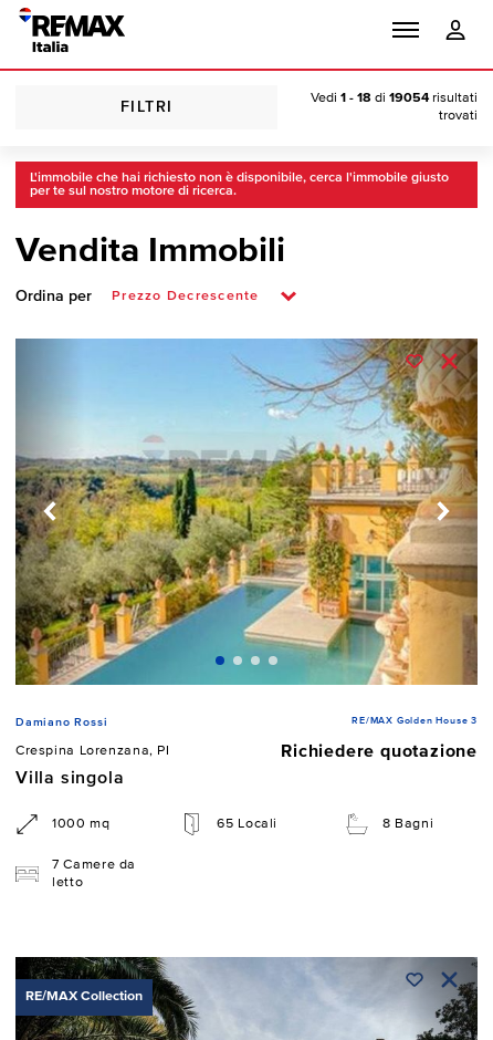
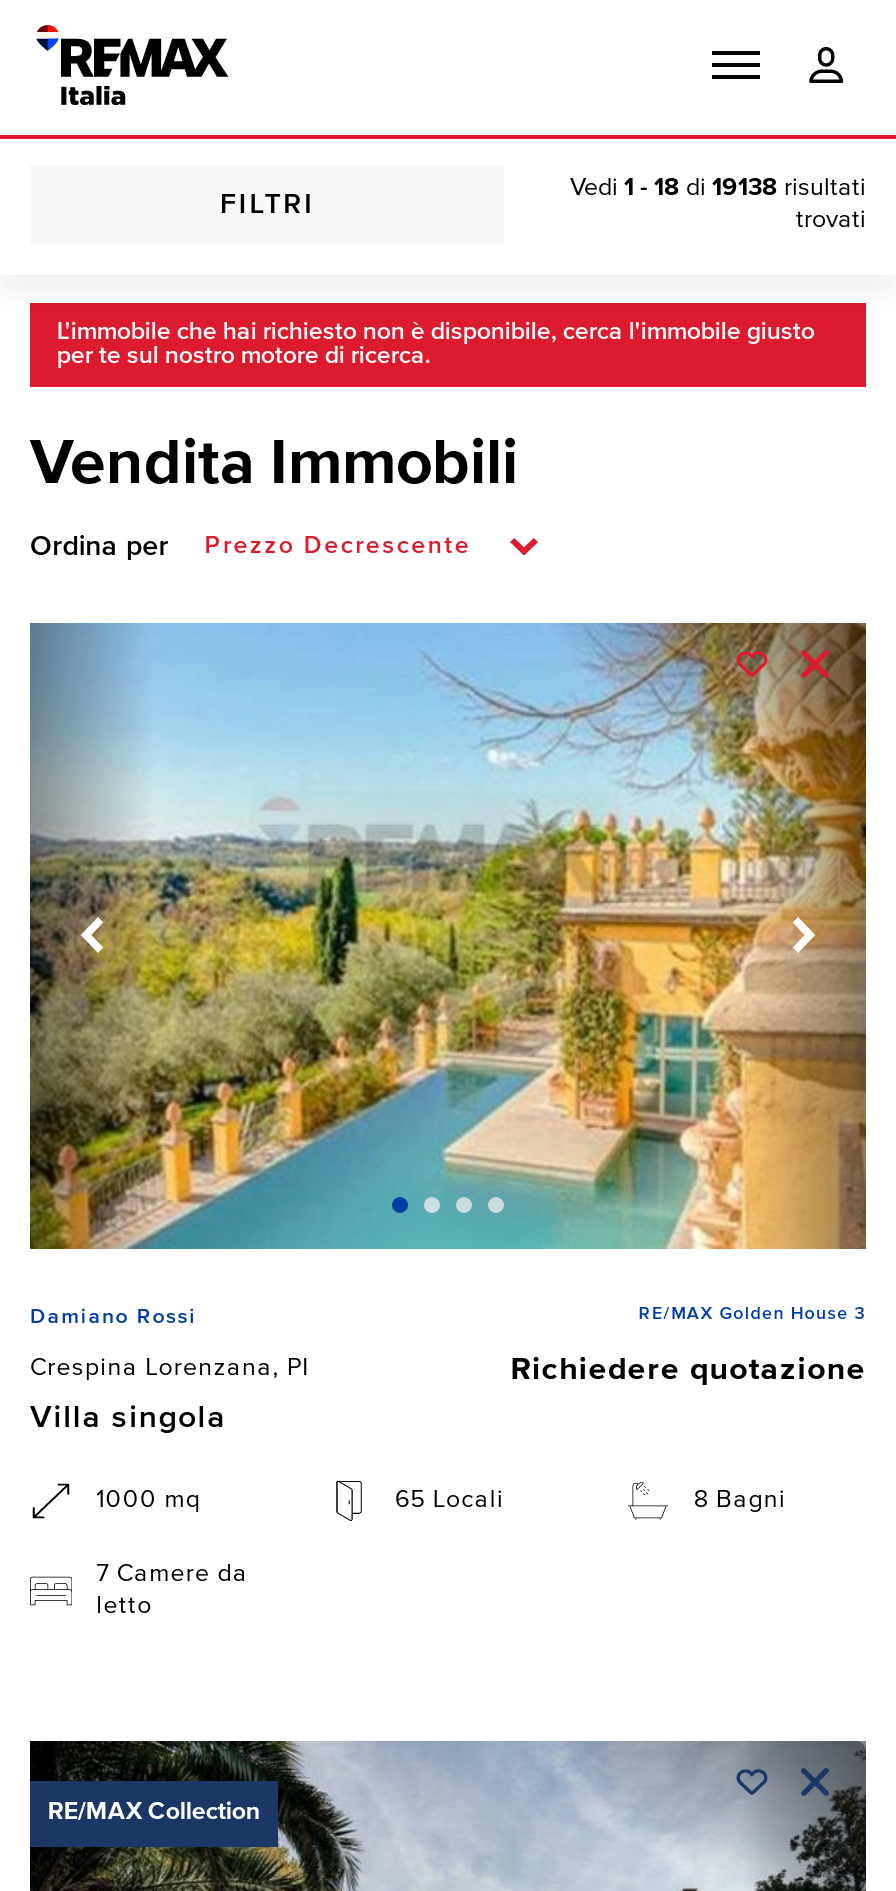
[311,91,478,105] Vedi 1 - 18 di 19054 risultati -> [570,175,866,201] Vedi 1 - 18 di 19138 risultati

